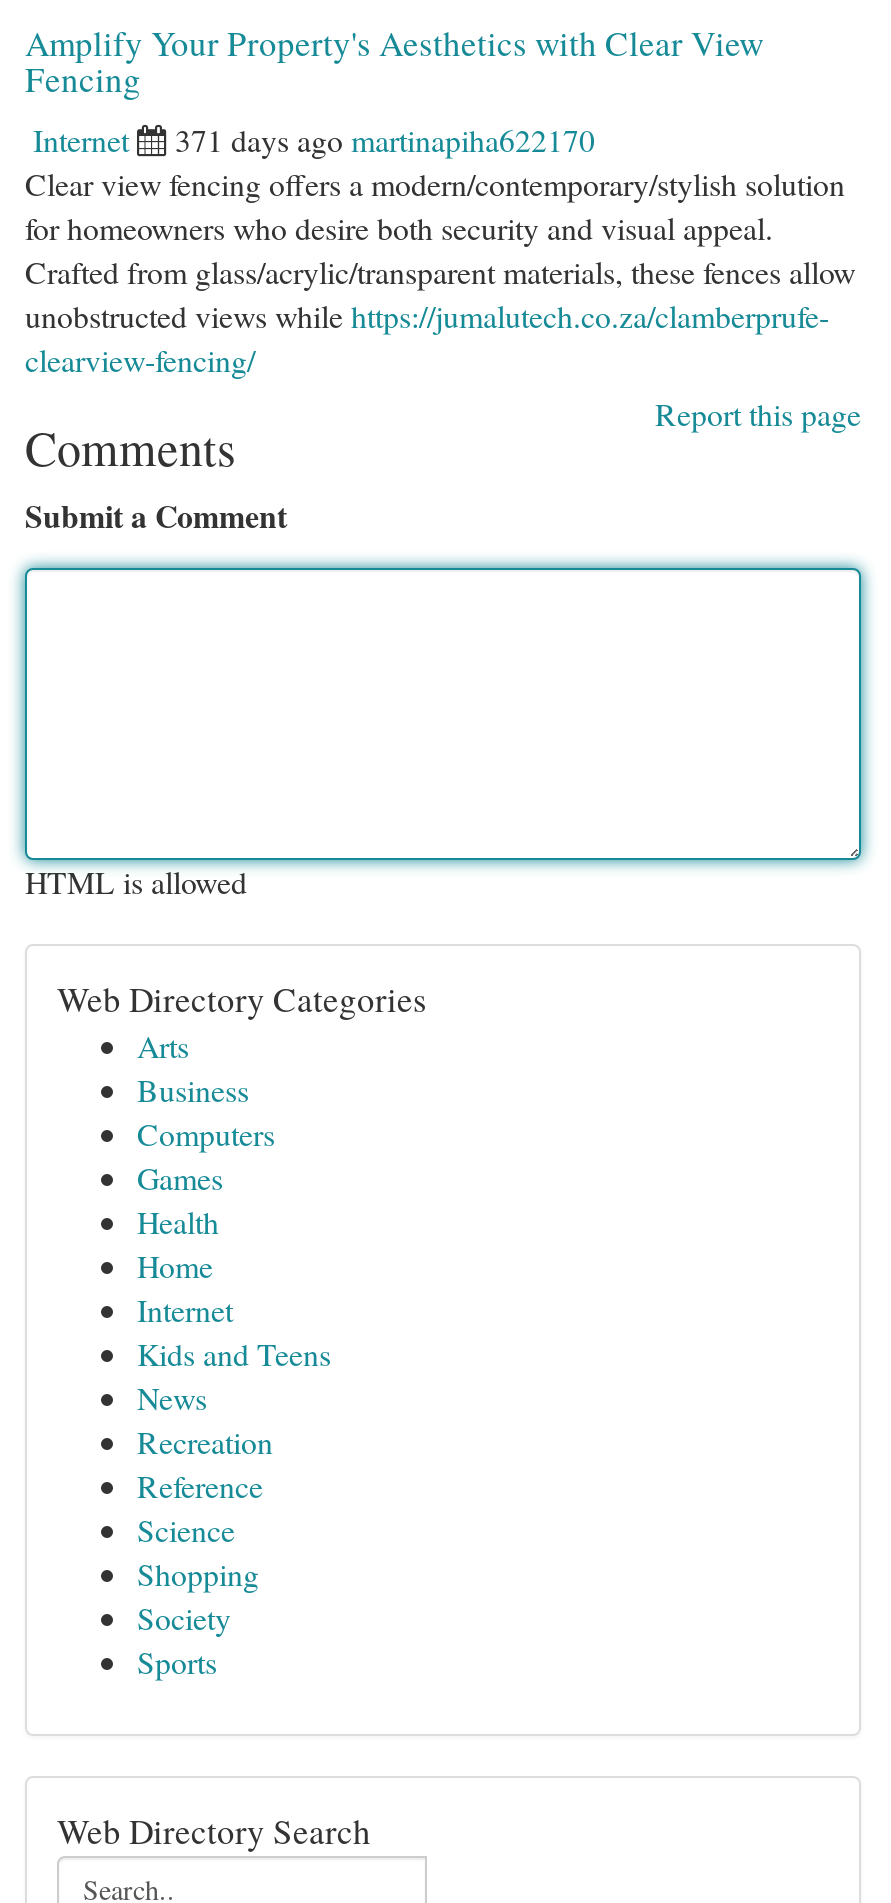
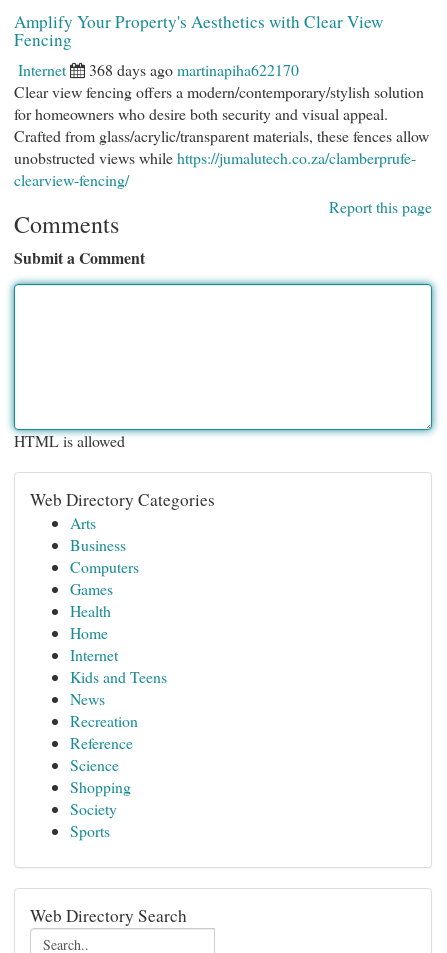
[175,118,595,160] 371 days ago martinapiha622170 -> [89,59,299,80] 368 days ago martinapiha622170

